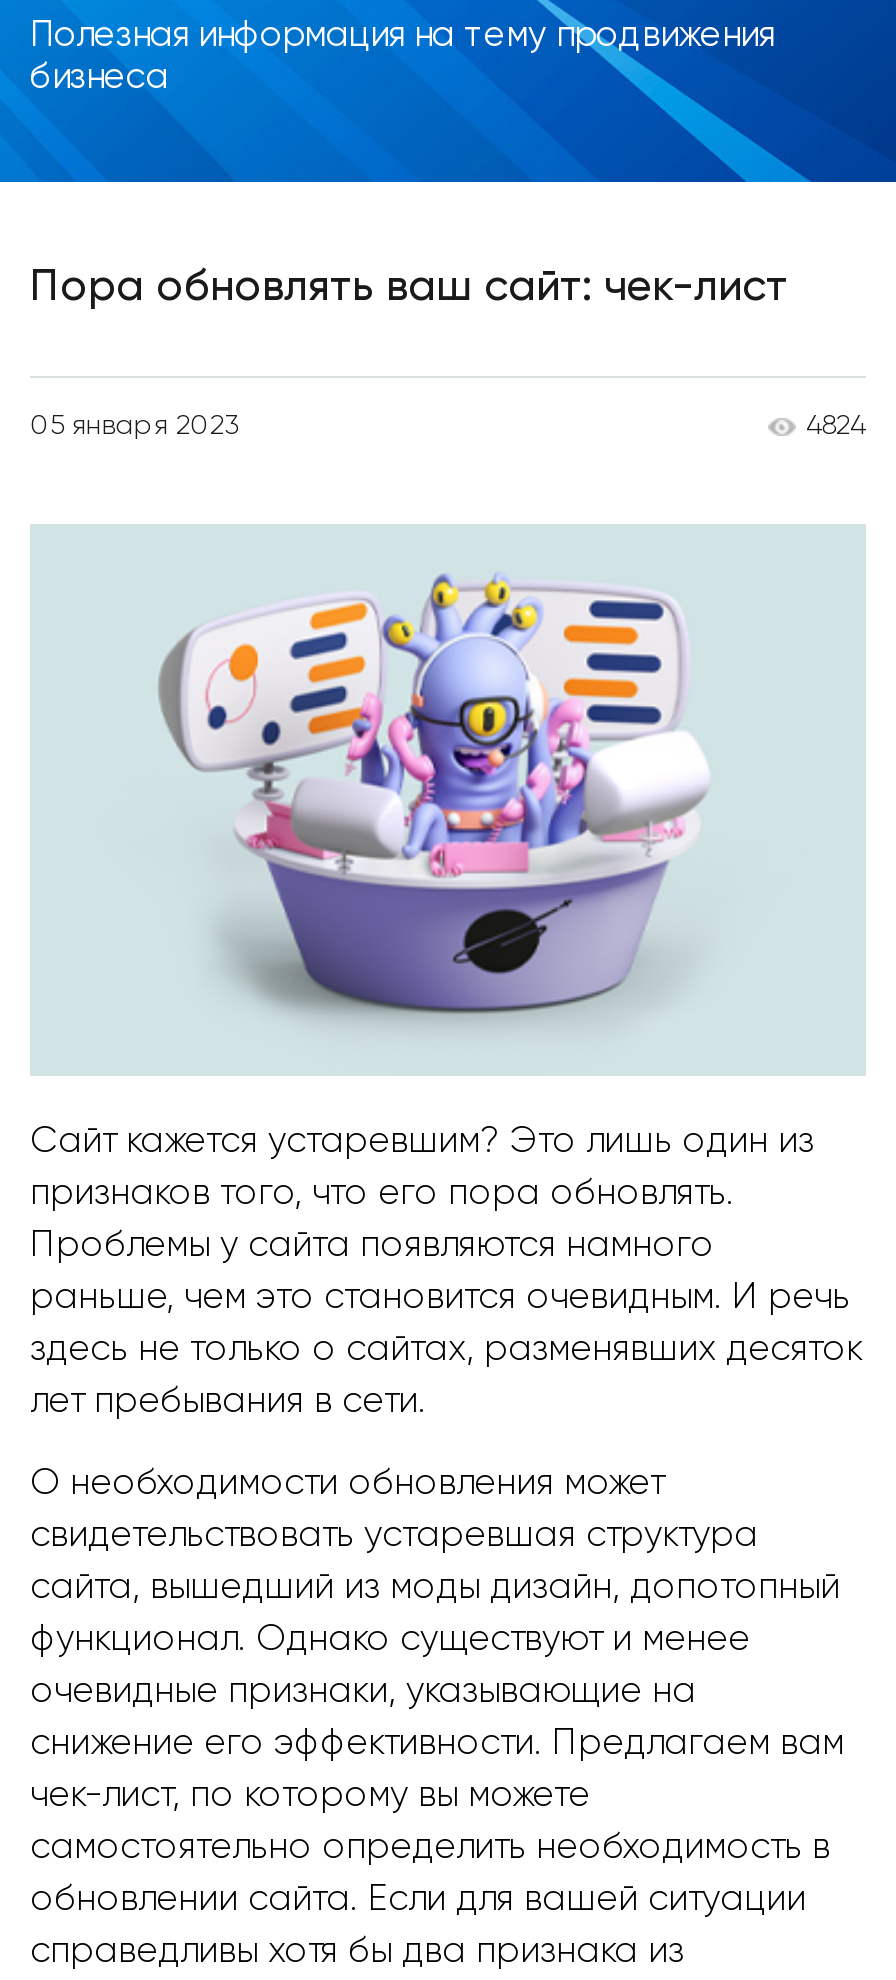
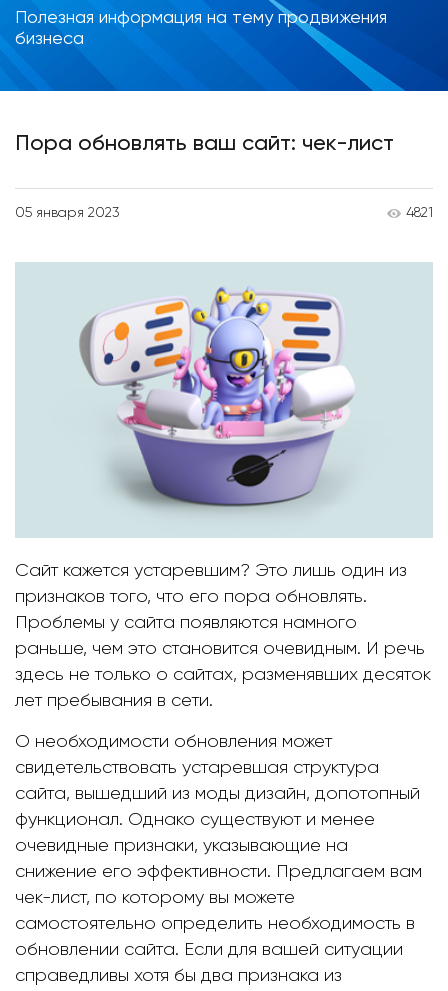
[806,411,866,439] 4824 -> [406,206,433,220] 4821

